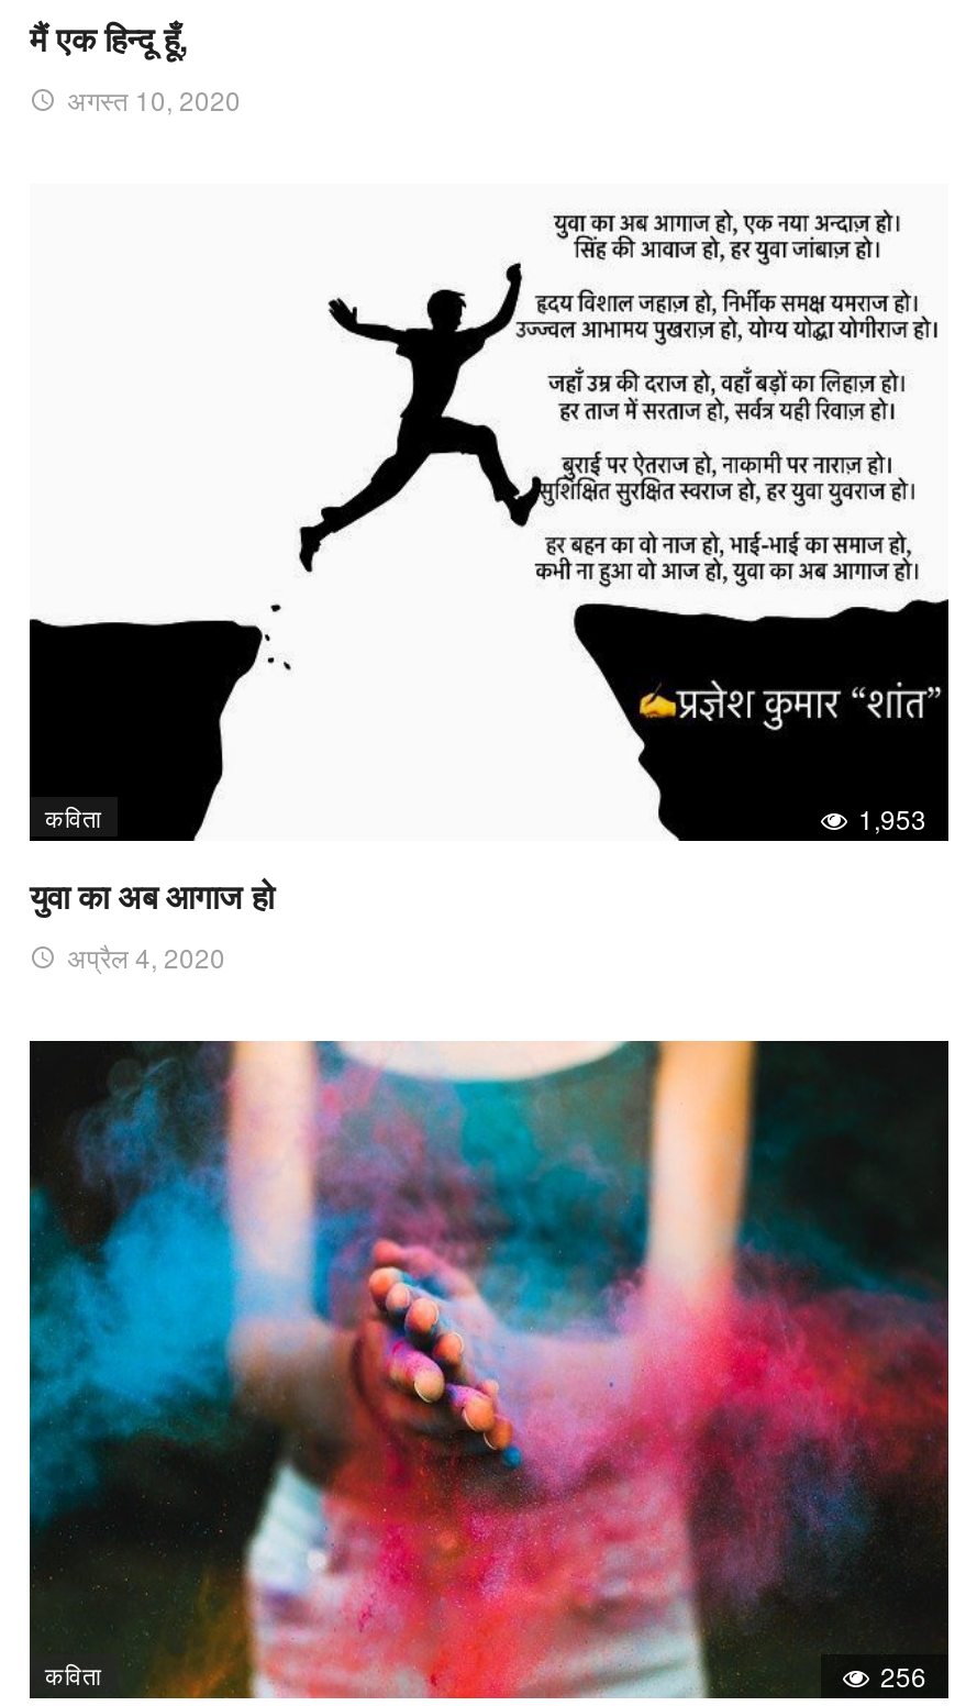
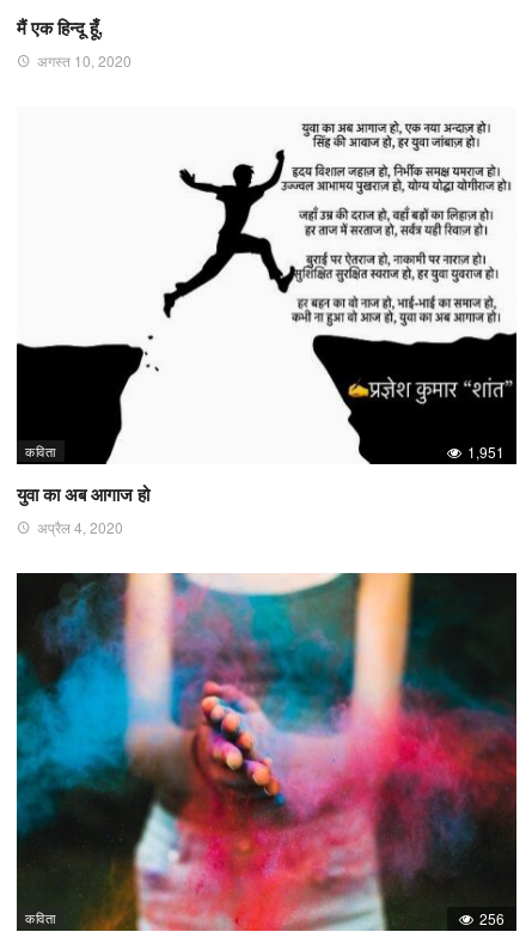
[858,799,926,837] 1,953 -> [467,441,505,462] 1,951

